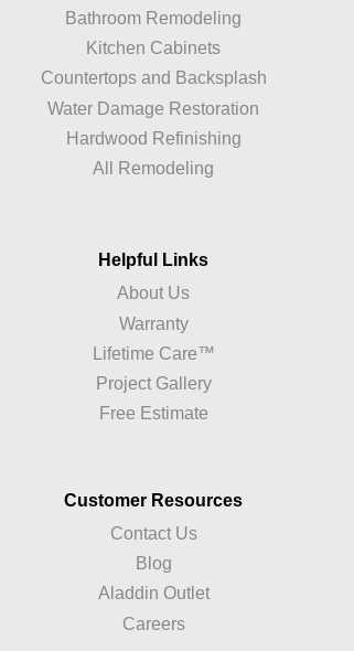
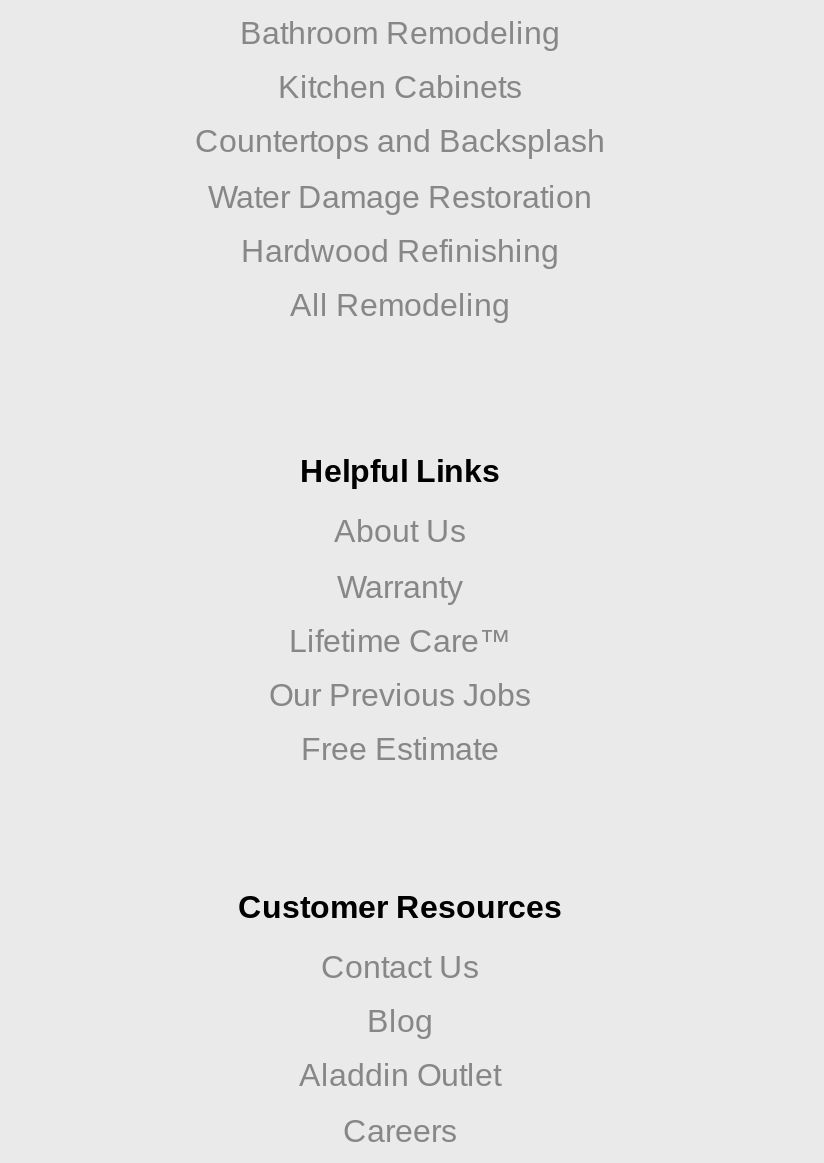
[95,374,211,393] Project Gallery -> [269,678,531,712] Our Previous Jobs

